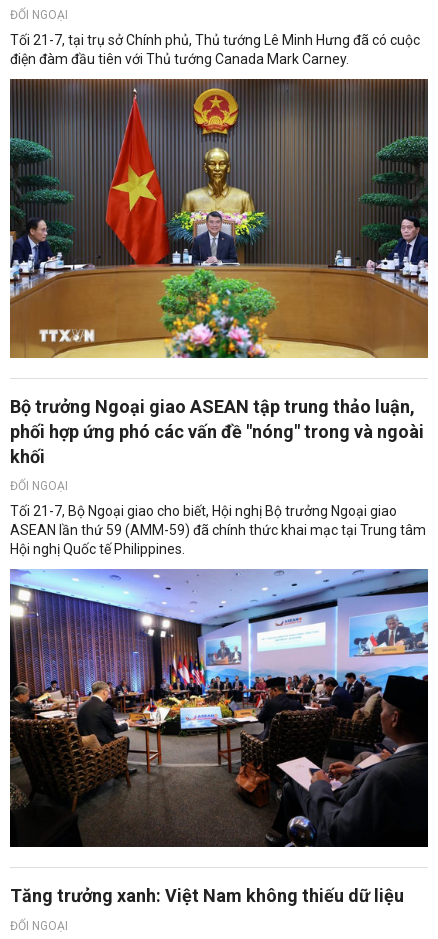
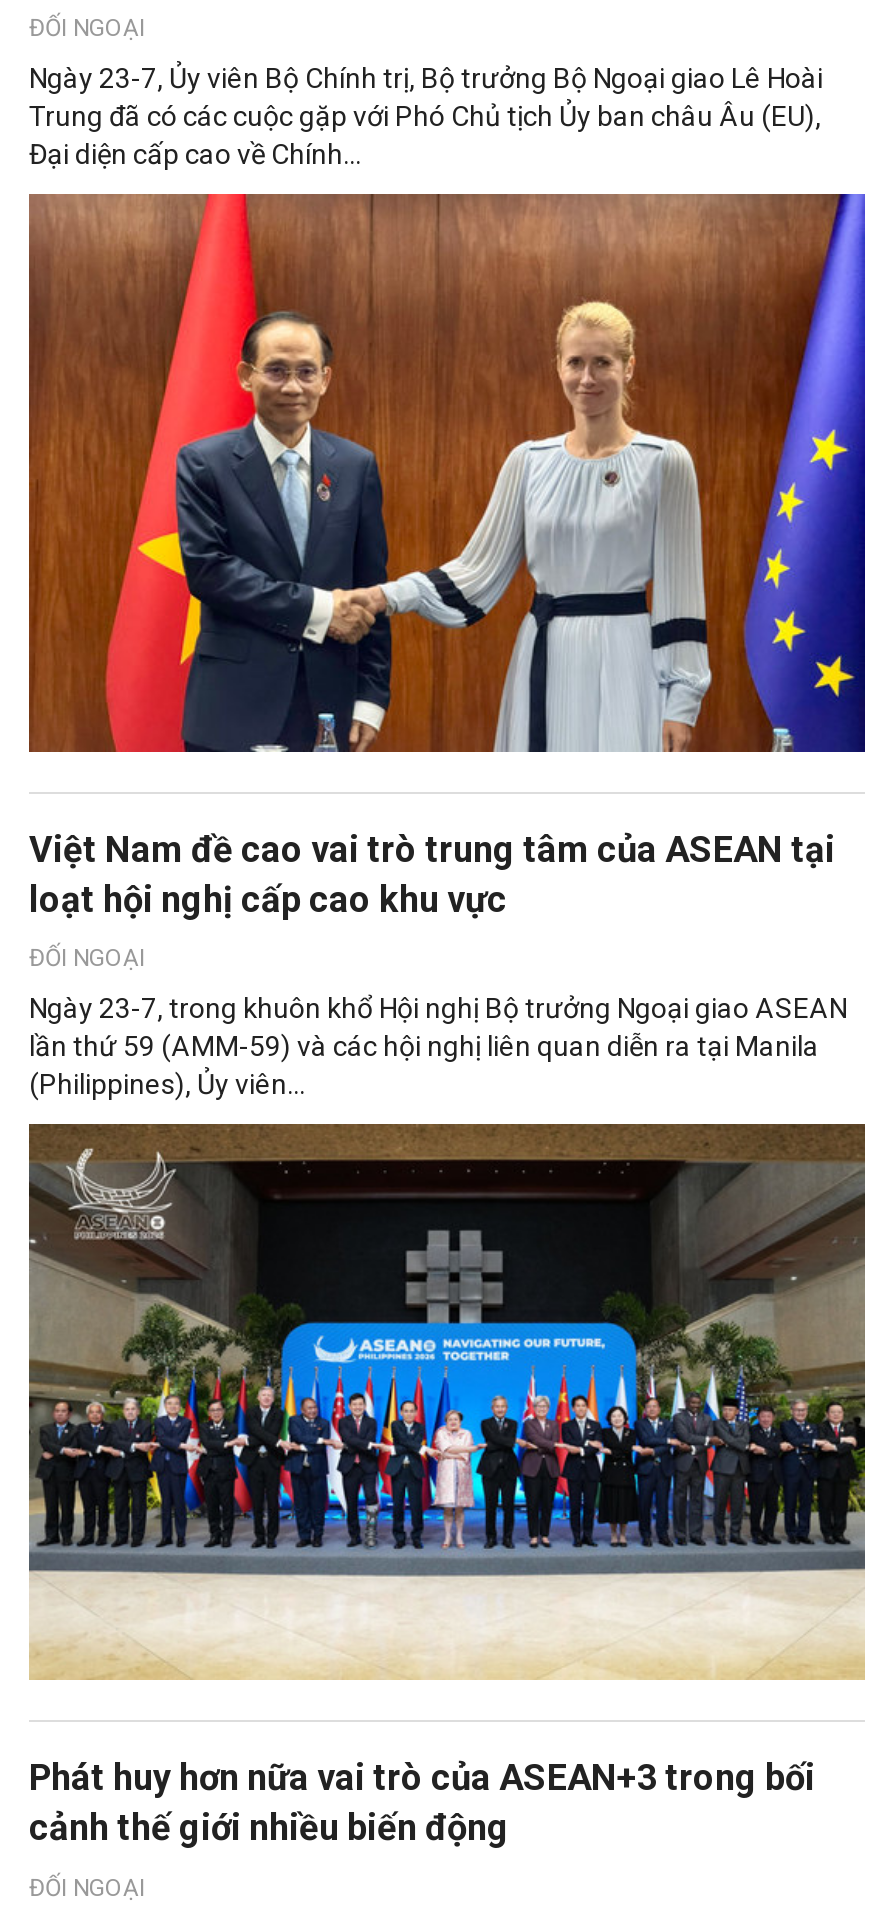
[10,32,420,67] Tối 21-7, tại trụ sở Chính phủ, Thủ tướng Lê Minh Hưng đã có cuộc | điện đàm đầu tiên với Thủ tướng Canada Mark Carney. -> [29,62,823,170] Ngày 23-7, Ủy viên Bộ Chính trị, Bộ trưởng Bộ Ngoại giao Lê Hoài | Trung đã có các cuộc gặp với Phó Chủ tịch Ủy ban châu Âu (EU), | Đại diện cấp cao về Chính...
[9,78,429,467] [image] | Bộ trưởng Ngoại giao ASEAN tập trung thảo luận, | phối hợp ứng phó các vấn đề "nóng" trong và ngoài | khối -> [27,156,867,919] [image] | Việt Nam đề cao vai trò trung tâm của ASEAN tại | loạt hội nghị cấp cao khu vực
[10,503,426,557] Tối 21-7, Bộ Ngoại giao cho biết, Hội nghị Bộ trưởng Ngoại giao | ASEAN lần thứ 59 (AMM-59) đã chính thức khai mạc tại Trung tâm | Hội nghị Quốc tế Philippines. -> [29,991,847,1099] Ngày 23-7, trong khuôn khổ Hội nghị Bộ trưởng Ngoại giao ASEAN | lần thứ 59 (AMM-59) và các hội nghị liên quan diễn ra tại Manila | (Philippines), Ủy viên...
[9,568,429,906] [image] | Tăng trưởng xanh: Việt Nam không thiếu dữ liệu -> [27,1126,867,1849] [image] | Phát huy hơn nữa vai trò của ASEAN+3 trong bối | cảnh thế giới nhiều biến động

